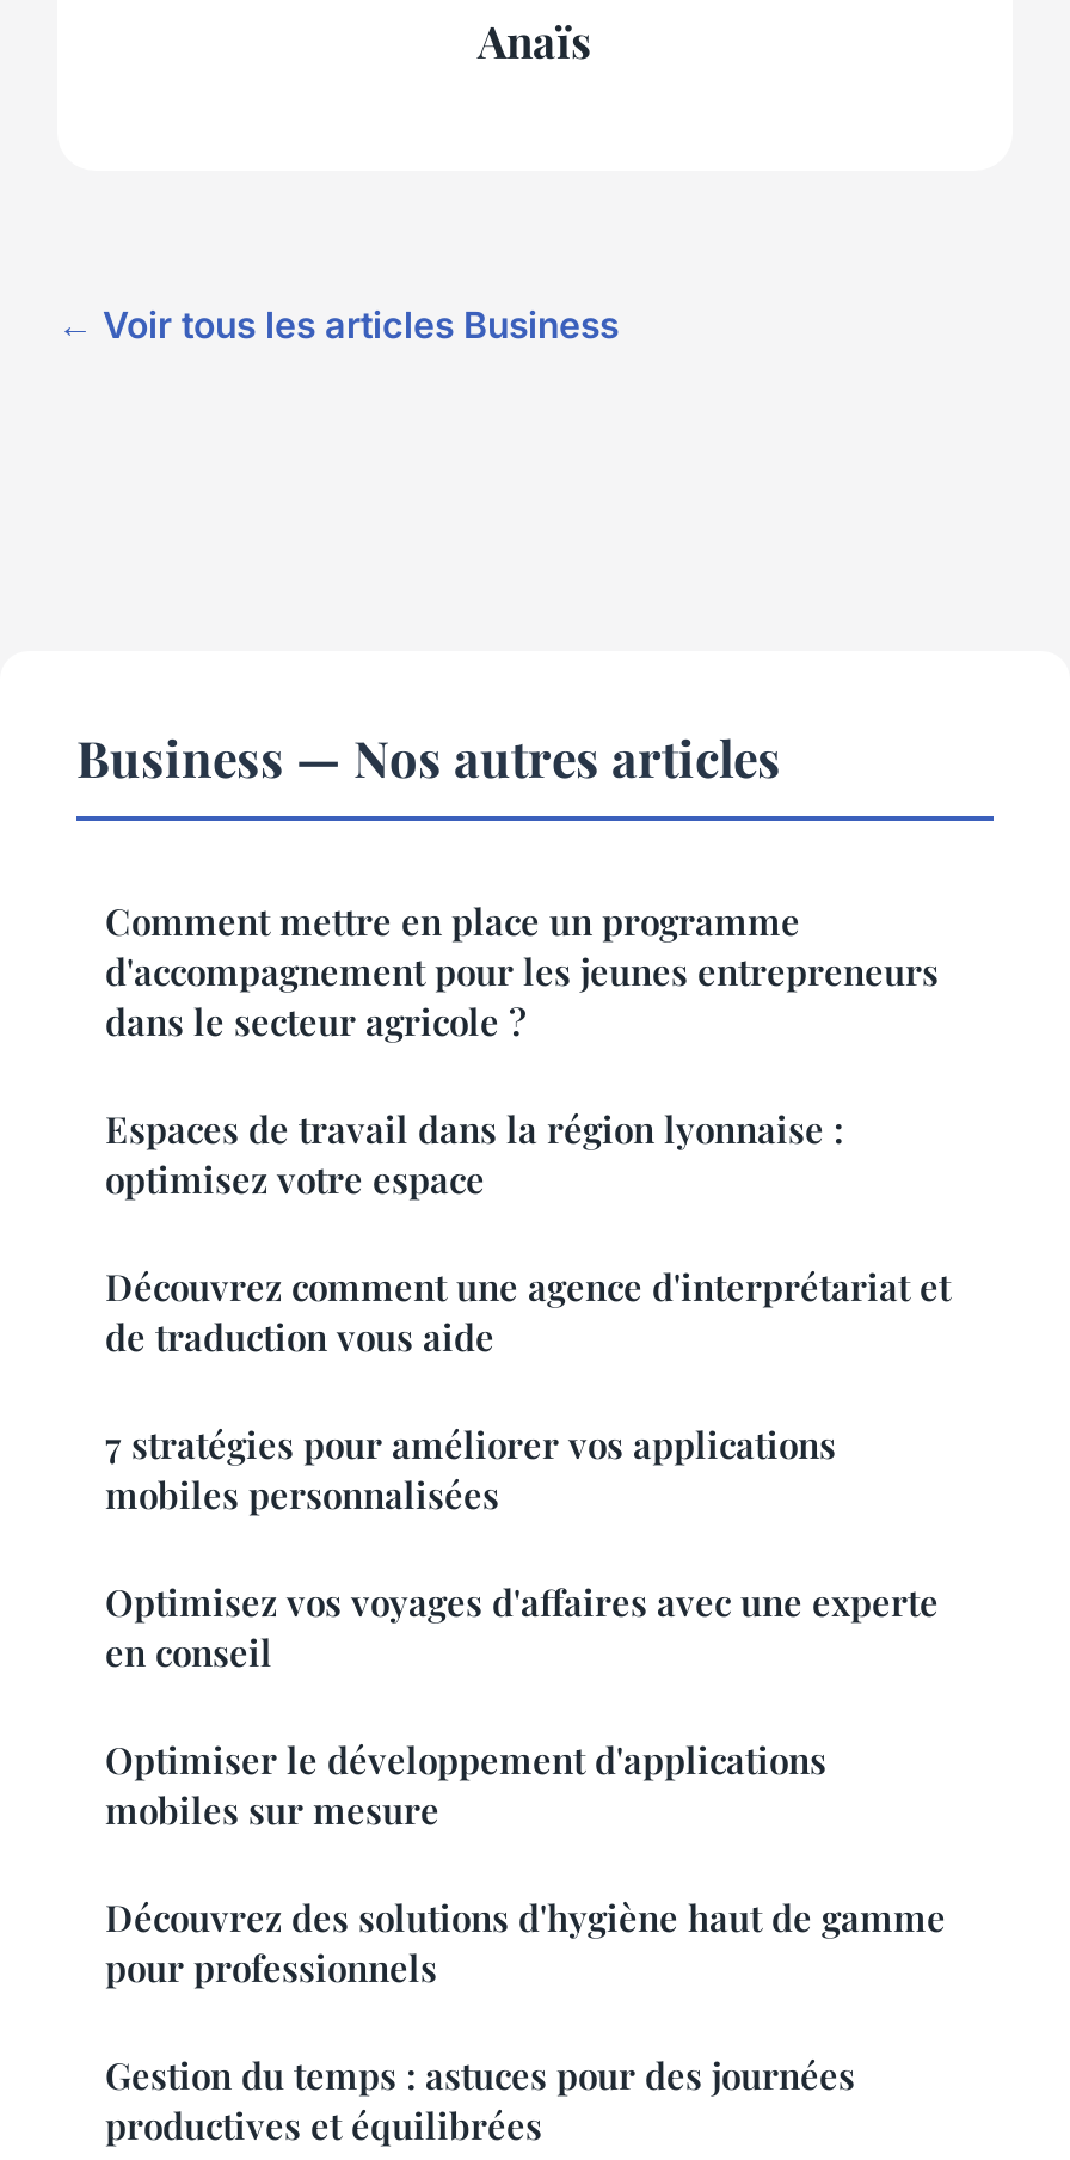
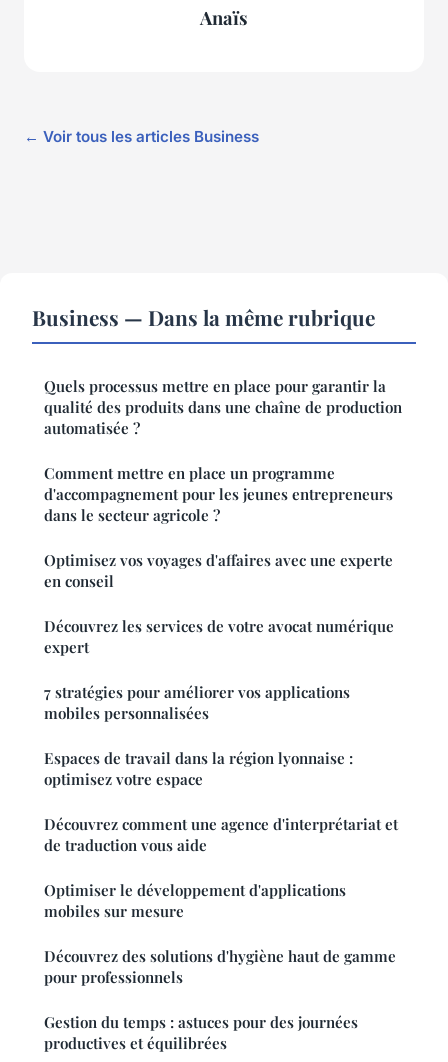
[76,722,781,788] Business — Nos autres articles -> [32,302,402,437] Business — Dans la même rubrique | Quels processus mettre en place pour garantir la | qualité des produits dans une chaîne de production | automatisée ?
none -> [44,615,394,656] Découvrez les services de votre avocat numérique | expert
moved [105,1104,951,1360] -> [44,747,398,854]: Espaces de travail dans la région lyonnaise : | optimisez votre espace | Découvrez comment une agence d'interprétariat et | de traduction vous aide
moved [105,1419,836,1517] -> [44,681,350,722]: 7 stratégies pour améliorer vos applications | mobiles personnalisées
moved [105,1577,939,1675] -> [44,549,393,590]: Optimisez vos voyages d'affaires avec une experte | en conseil

